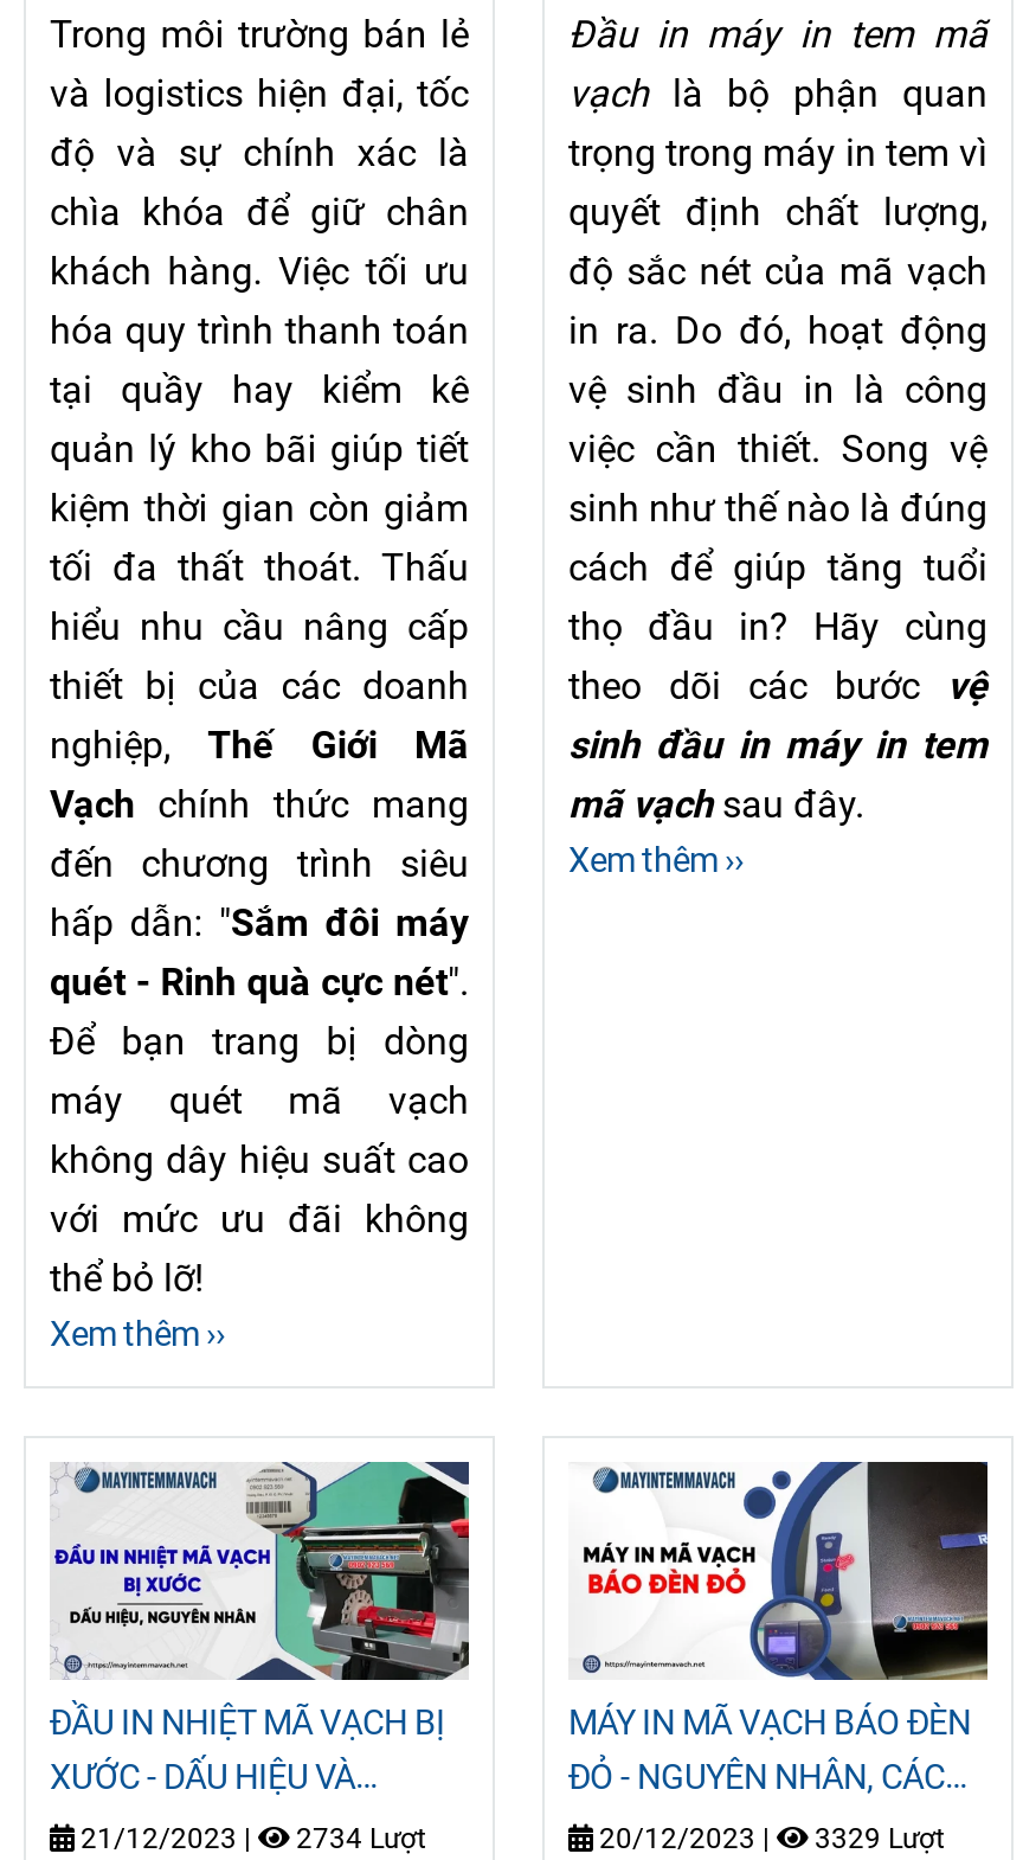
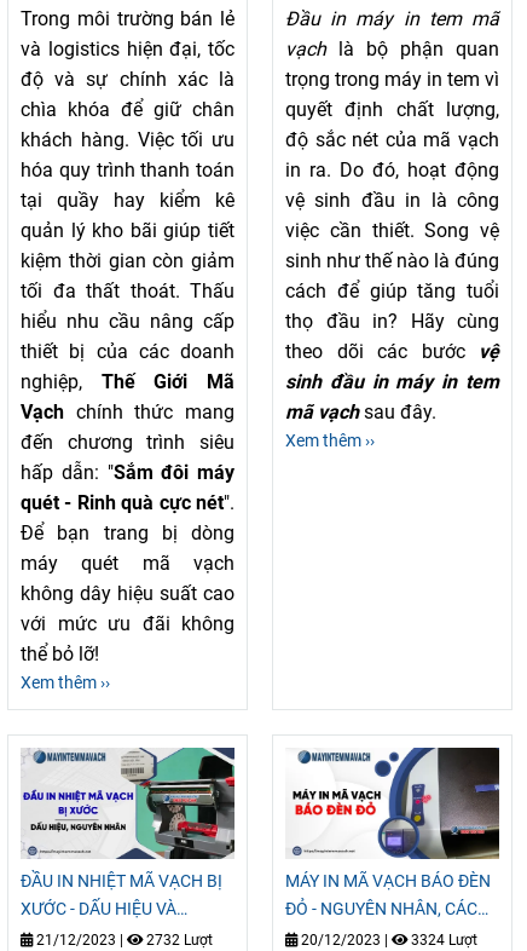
[289,1821,426,1855] 2734 Lượt -> [143,931,213,948] 2732 Lượt
[808,1821,945,1855] 3329 Lượt -> [407,931,477,948] 3324 Lượt

